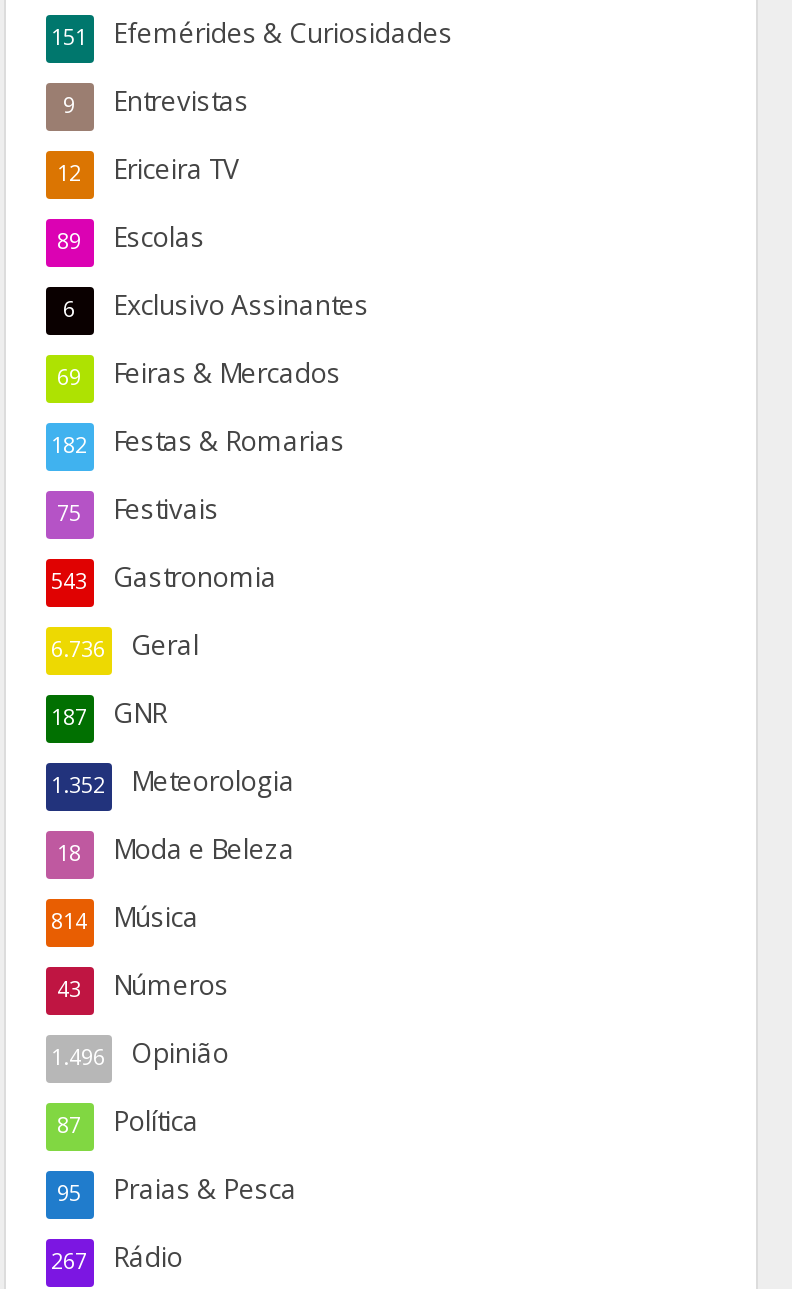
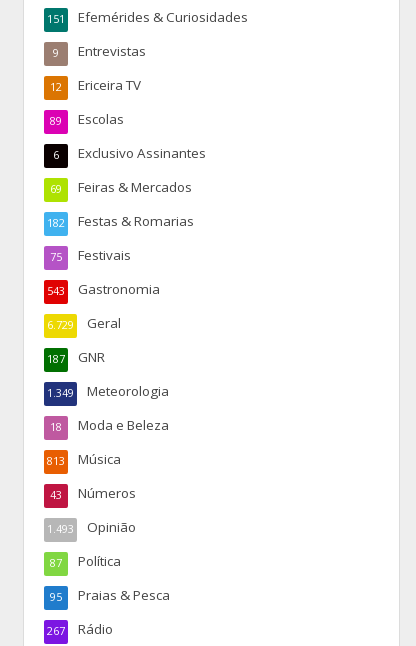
[51,627,199,663] 6.736 Geral -> [46,314,120,332] 6.729 Geral
[51,763,295,799] 1.352 Meteorologia -> [46,382,168,400] 1.349 Meteorologia
[51,899,199,935] 814 Música -> [46,450,120,468] 813 Música
[51,1035,229,1071] 1.496 Opinião -> [46,518,135,536] 1.493 Opinião

